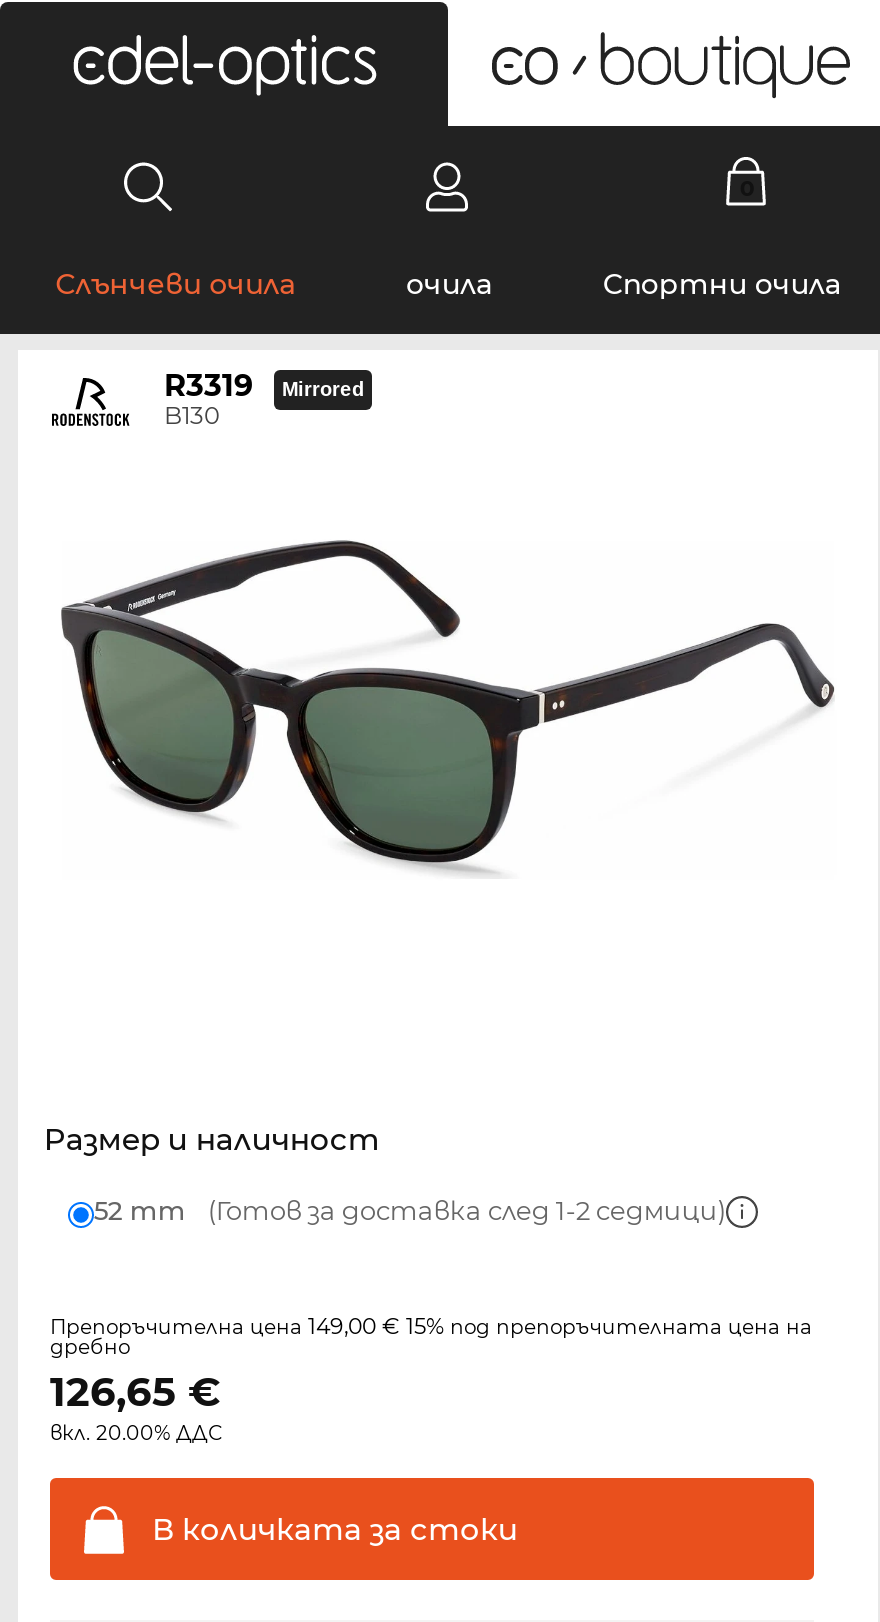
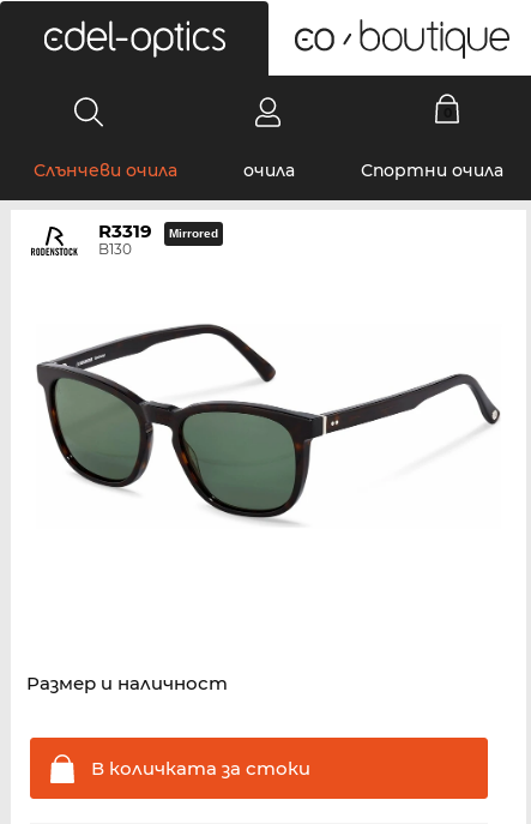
[94,1194,726,1226] 52 mm (Готов за доставка след 1-2 седмици) -> none
[50,1312,812,1446] Препоръчителна цена 149,00 € 15% под препоръчителната цена на | дребно | 126,65 € | вкл. 20.00% ДДС -> none

